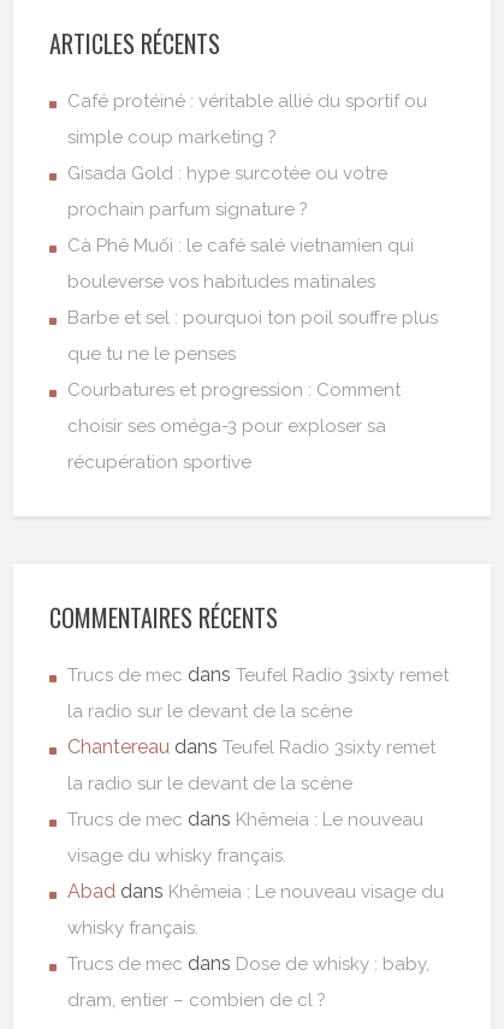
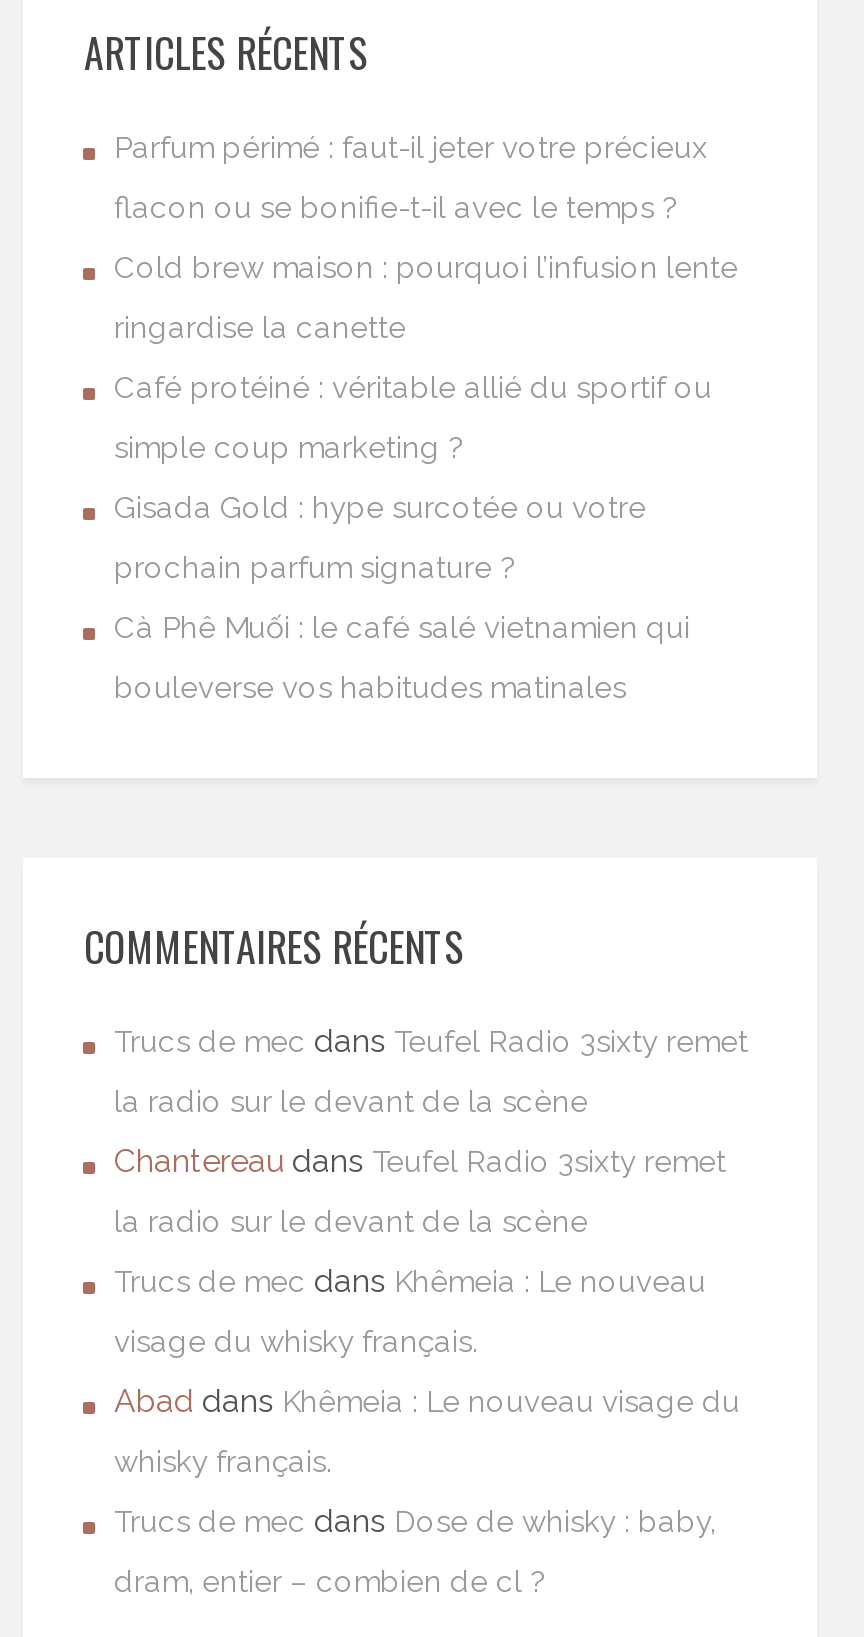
none -> [114,130,738,346] Parfum périmé : faut-il jeter votre précieux | flacon ou se bonifie-t-il avec le temps ? | Cold brew maison : pourquoi l’infusion lente | ringardise la canette
moved [68,91,427,293] -> [114,370,712,706]: Café protéiné : véritable allié du sportif ou | simple coup marketing ? | Gisada Gold : hype surcotée ou votre | prochain parfum signature ? | Cà Phê Muối : le café salé vietnamien qui | bouleverse vos habitudes matinales
[68,307,438,473] Barbe et sel : pourquoi ton poil souffre plus | que tu ne le penses | Courbatures et progression : Comment | choisir ses oméga-3 pour exploser sa | récupération sportive -> none

